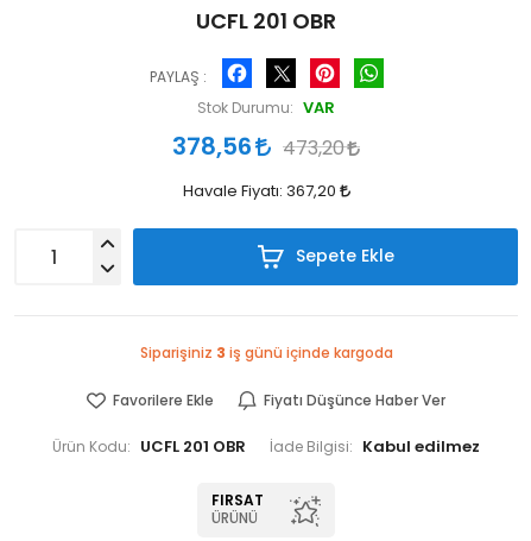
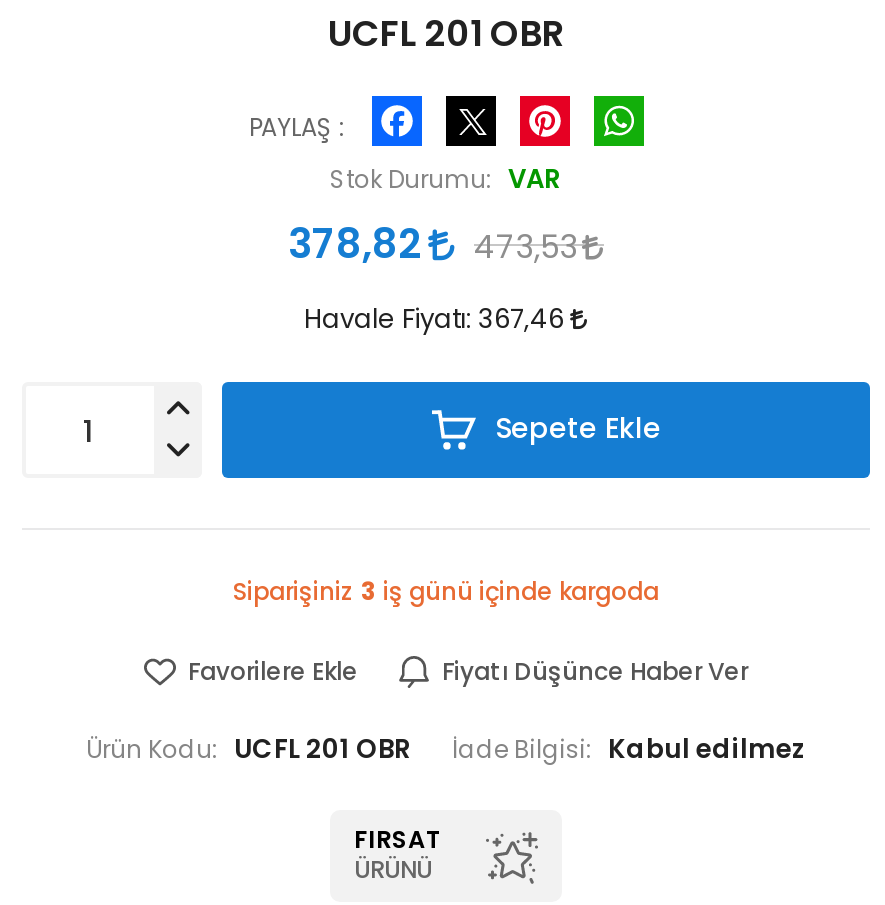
[172,134,258,158] 378,56 -> [288,224,432,264] 378,82
[283,138,349,157] 473,20 -> [474,230,586,262] 473,53
[182,183,339,199] Havale Fiyatı: 367,20 -> [304,306,570,332] Havale Fiyatı: 367,46

